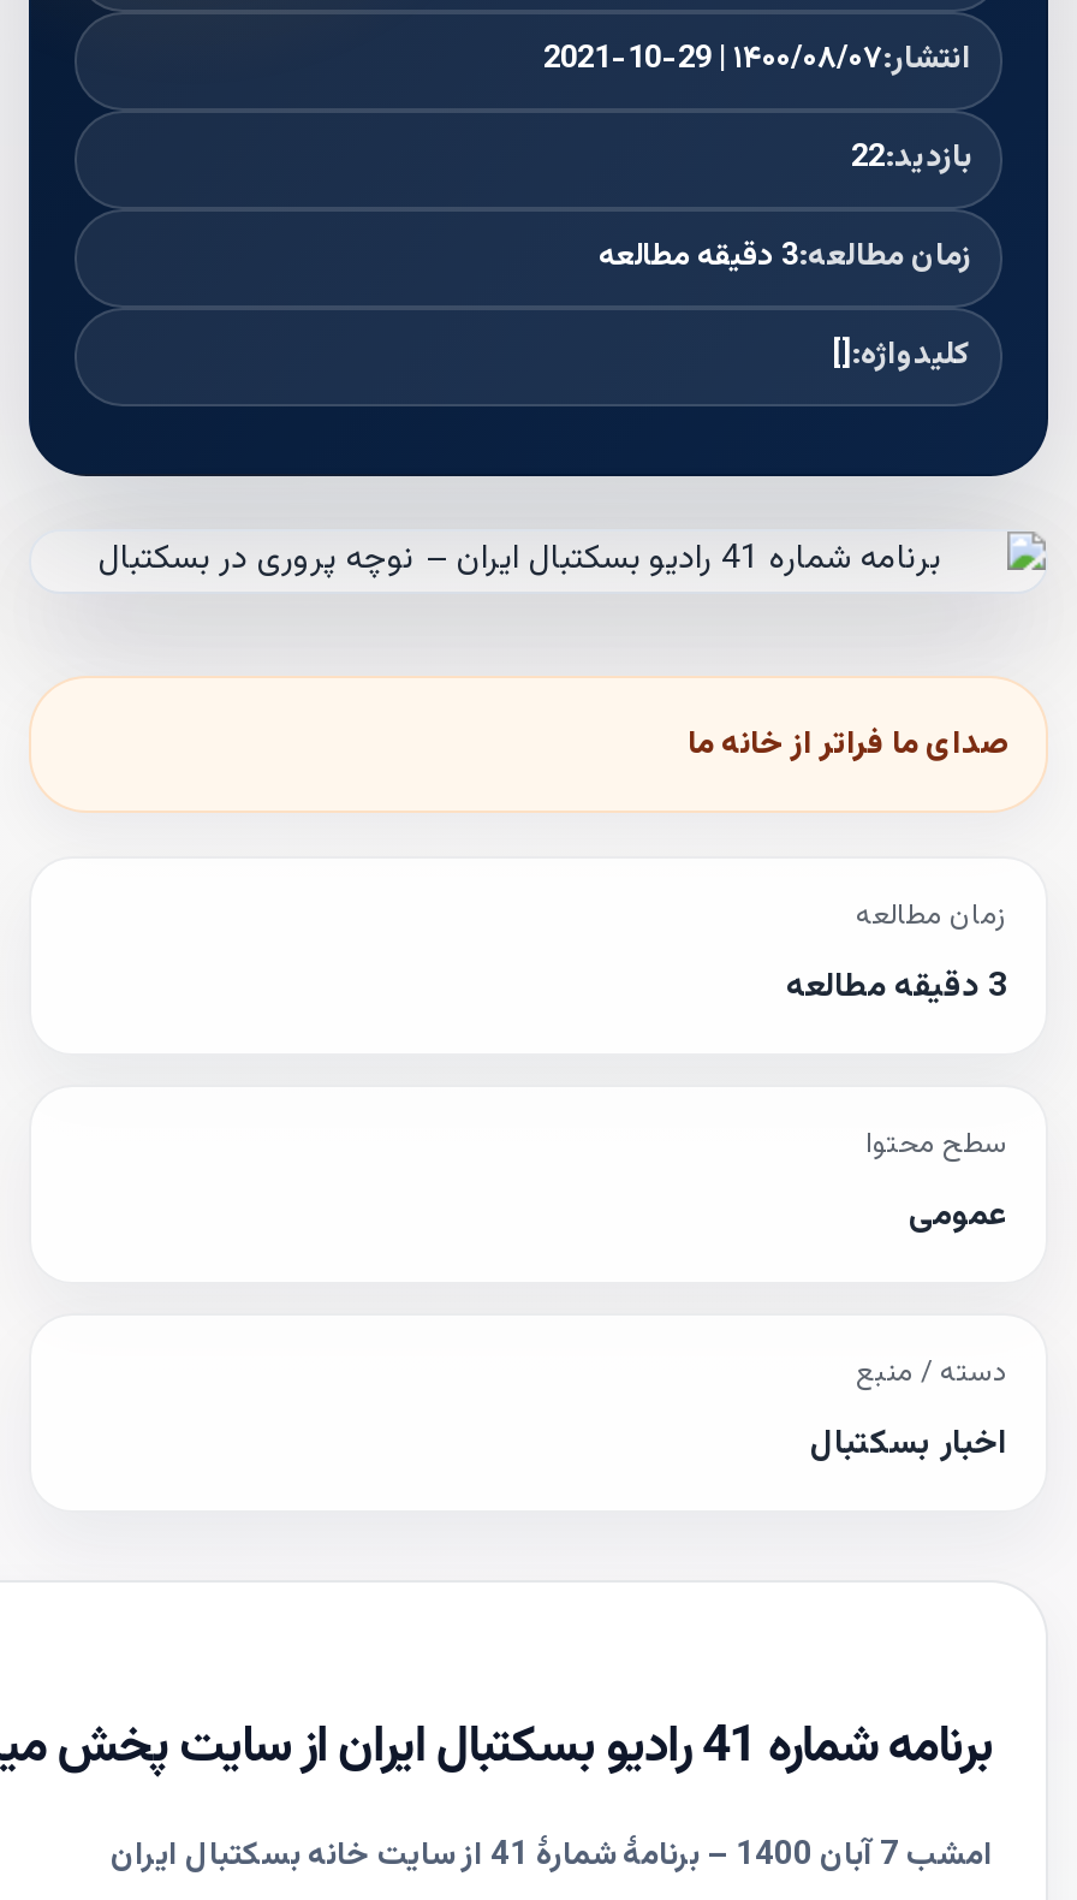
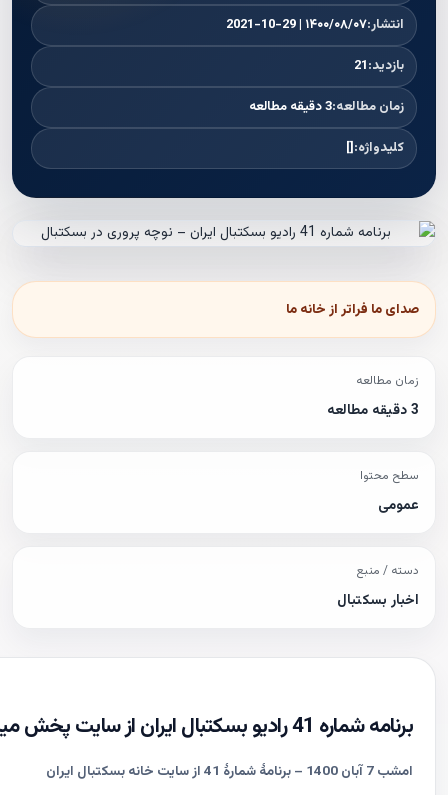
[851,135,971,183] بازدید:22 -> [354,56,404,76] بازدید:21

